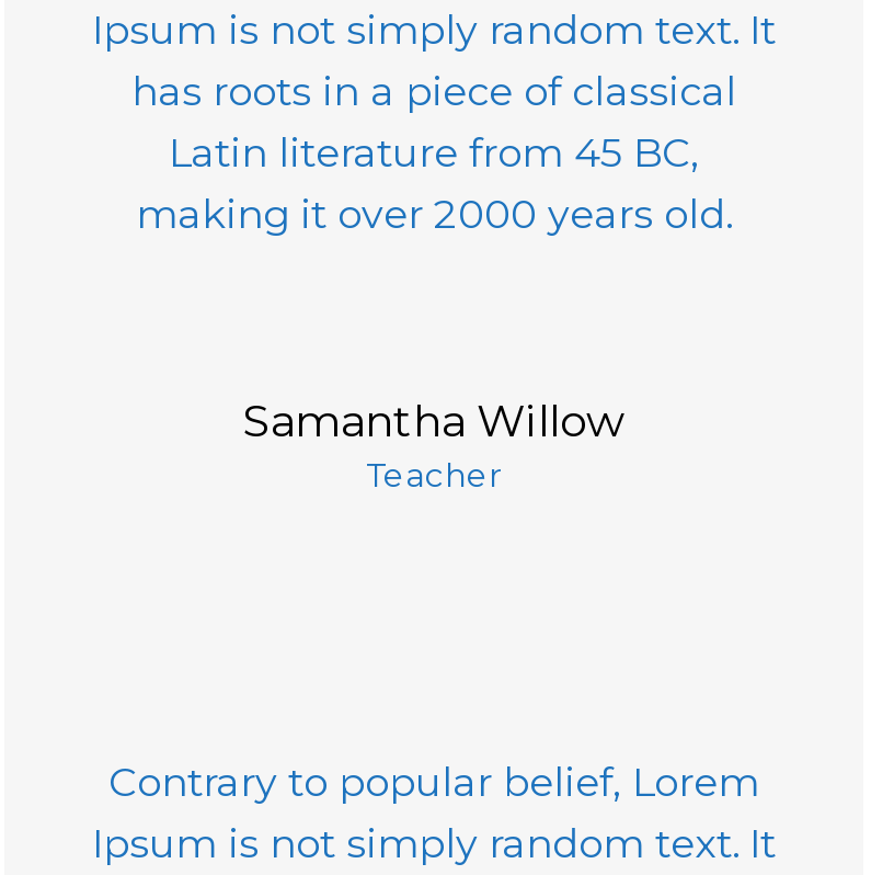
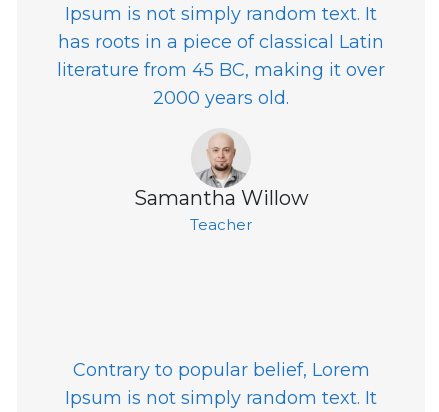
none -> [191,128,251,184] [image]

